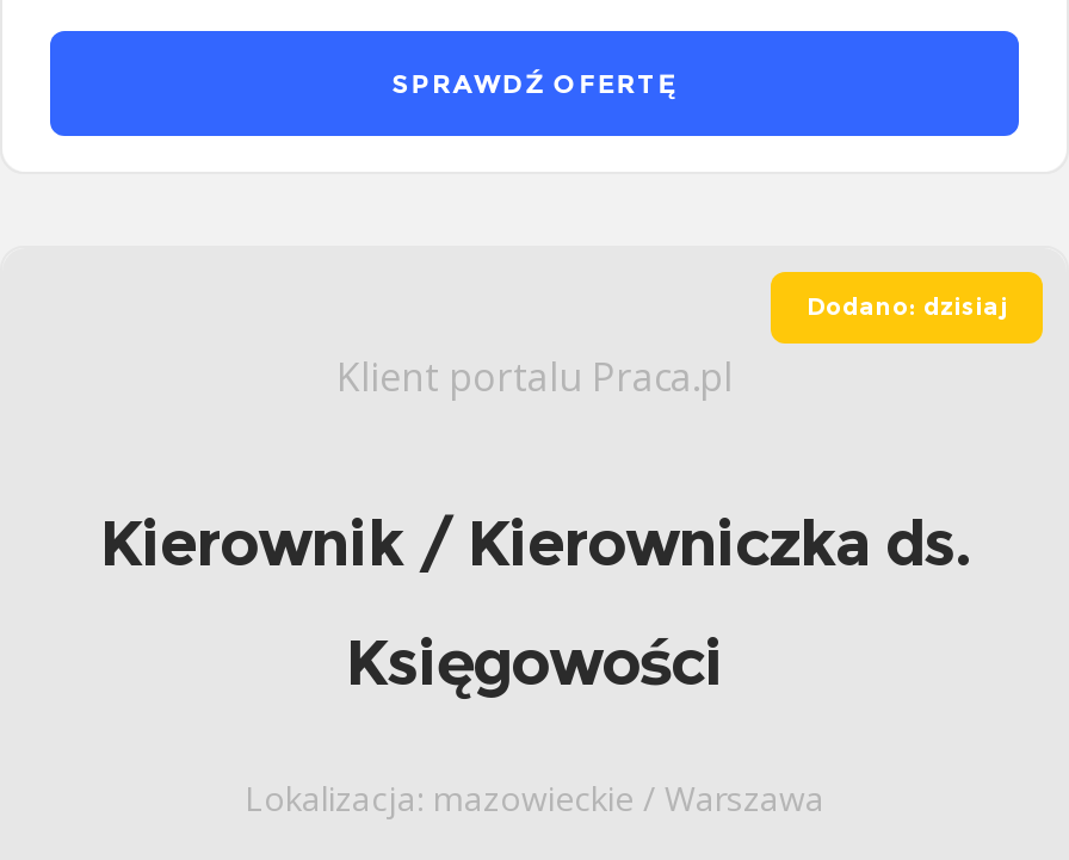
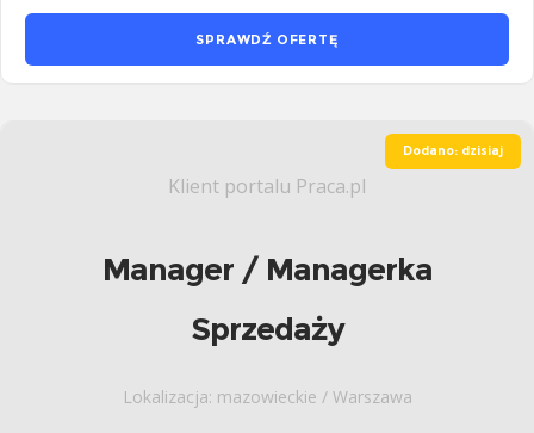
[100,506,969,582] Kierownik / Kierowniczka ds. -> [102,251,432,289] Manager / Managerka
[346,625,723,702] Księgowości -> [191,310,343,348] Sprzedaży

